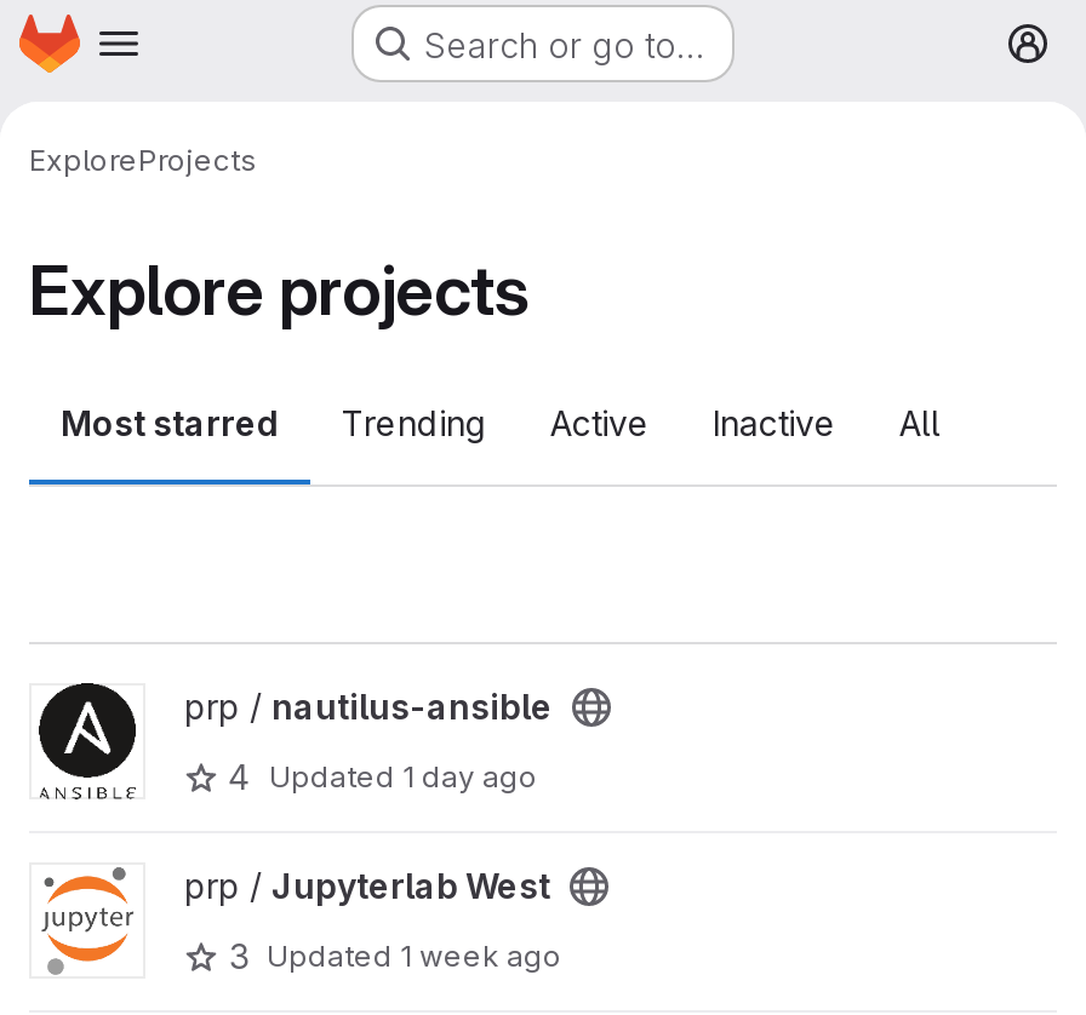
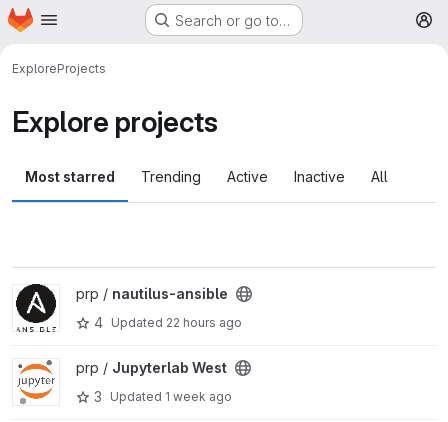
[228,756,538,797] 4 Updated 1 day ago -> [94,314,242,331] 4 Updated 22 hours ago

